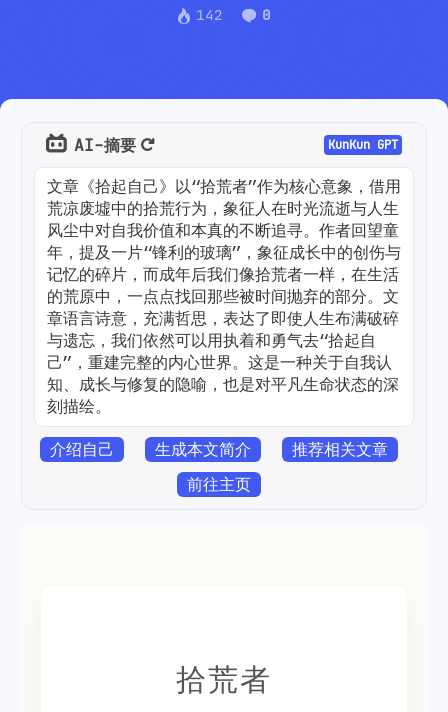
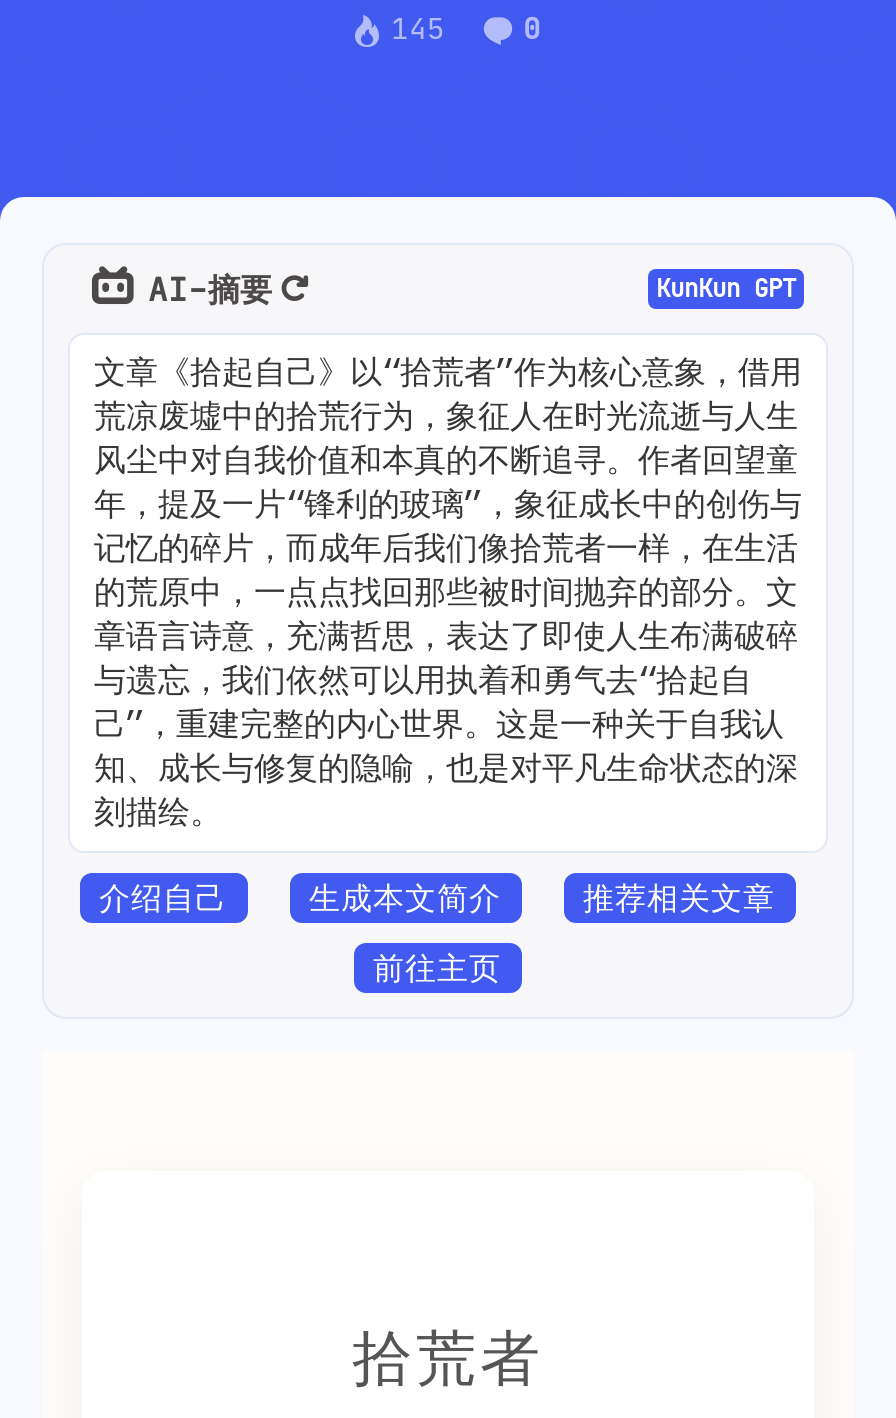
[195,6,222,24] 142 -> [391,11,445,47] 145

